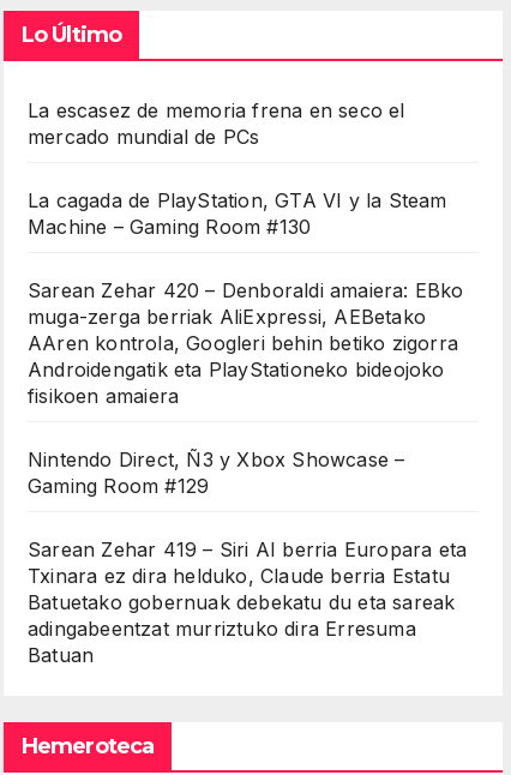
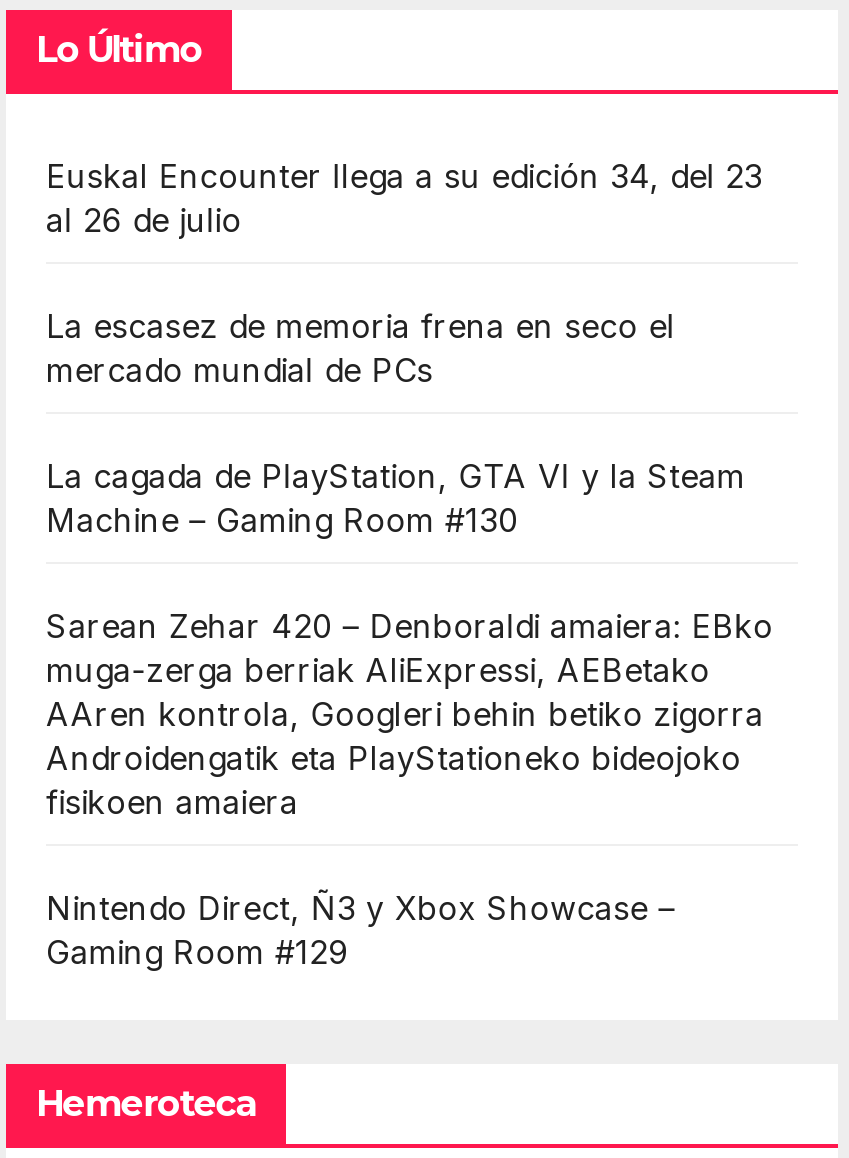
none -> [46,156,762,240] Euskal Encounter llega a su edición 34, del 23 | al 26 de julio
moved [28,98,464,498] -> [46,306,773,972]: La escasez de memoria frena en seco el | mercado mundial de PCs | La cagada de PlayStation, GTA VI y la Steam | ... | Nintendo Direct, Ñ3 y Xbox Showcase – | Gaming Room #129
[28,537,467,667] Sarean Zehar 419 – Siri AI berria Europara eta | Txinara ez dira helduko, Claude berria Estatu | Batuetako gobernuak debekatu du eta sareak | adingabeentzat murriztuko dira Erresuma | Batuan -> none

